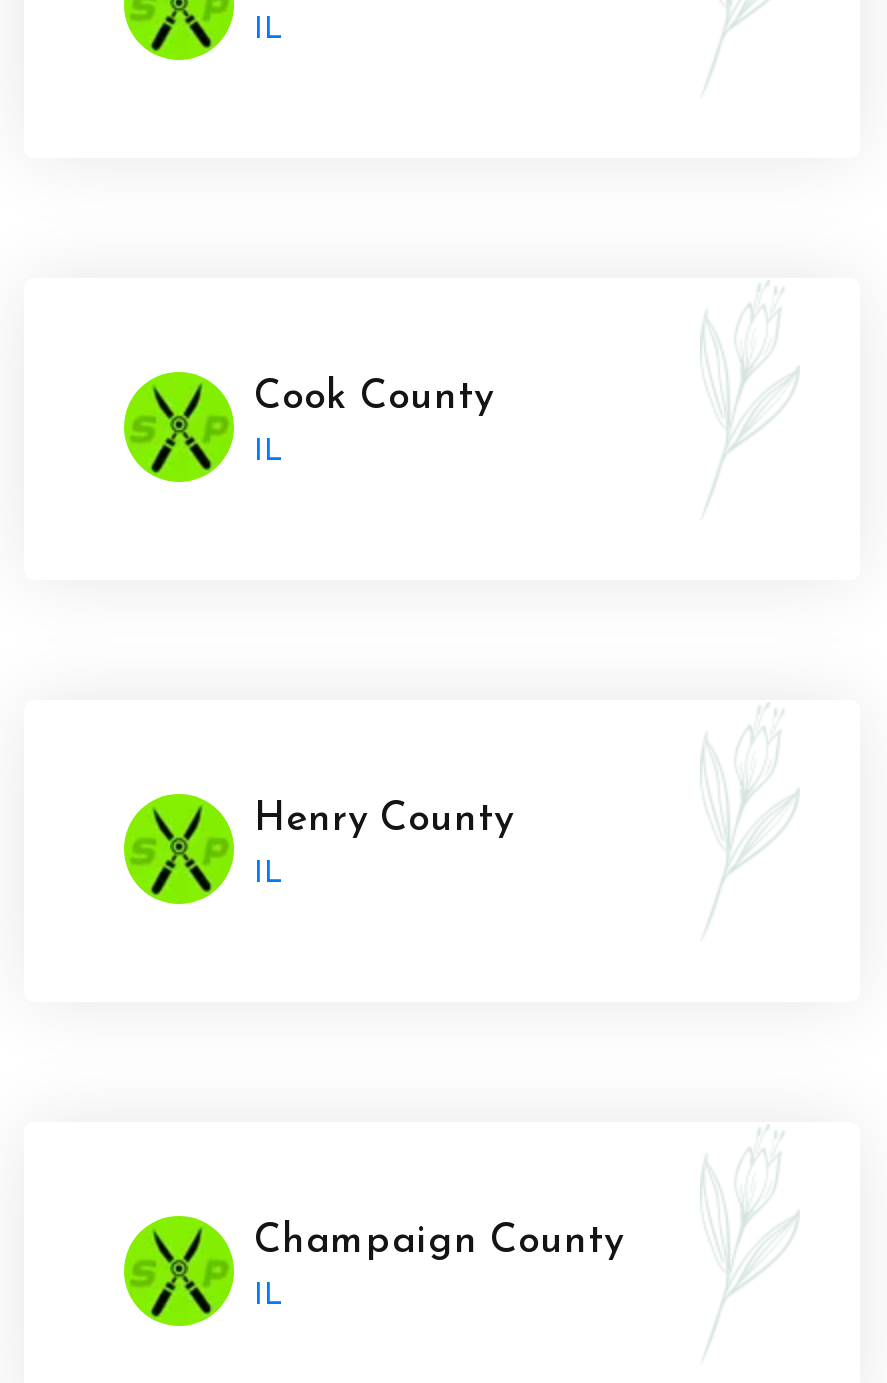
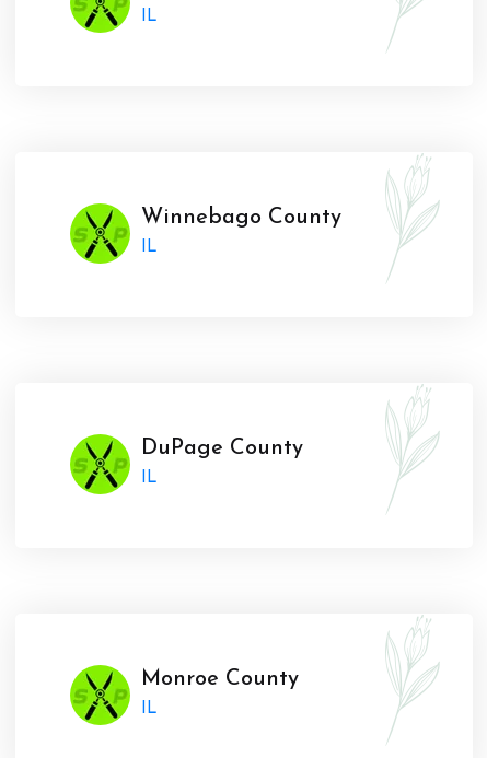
[254,378,494,418] Cook County -> [141,207,341,229] Winnebago County
[254,800,514,840] Henry County -> [141,438,303,459] DuPage County
[254,1222,624,1262] Champaign County -> [141,668,299,690] Monroe County

